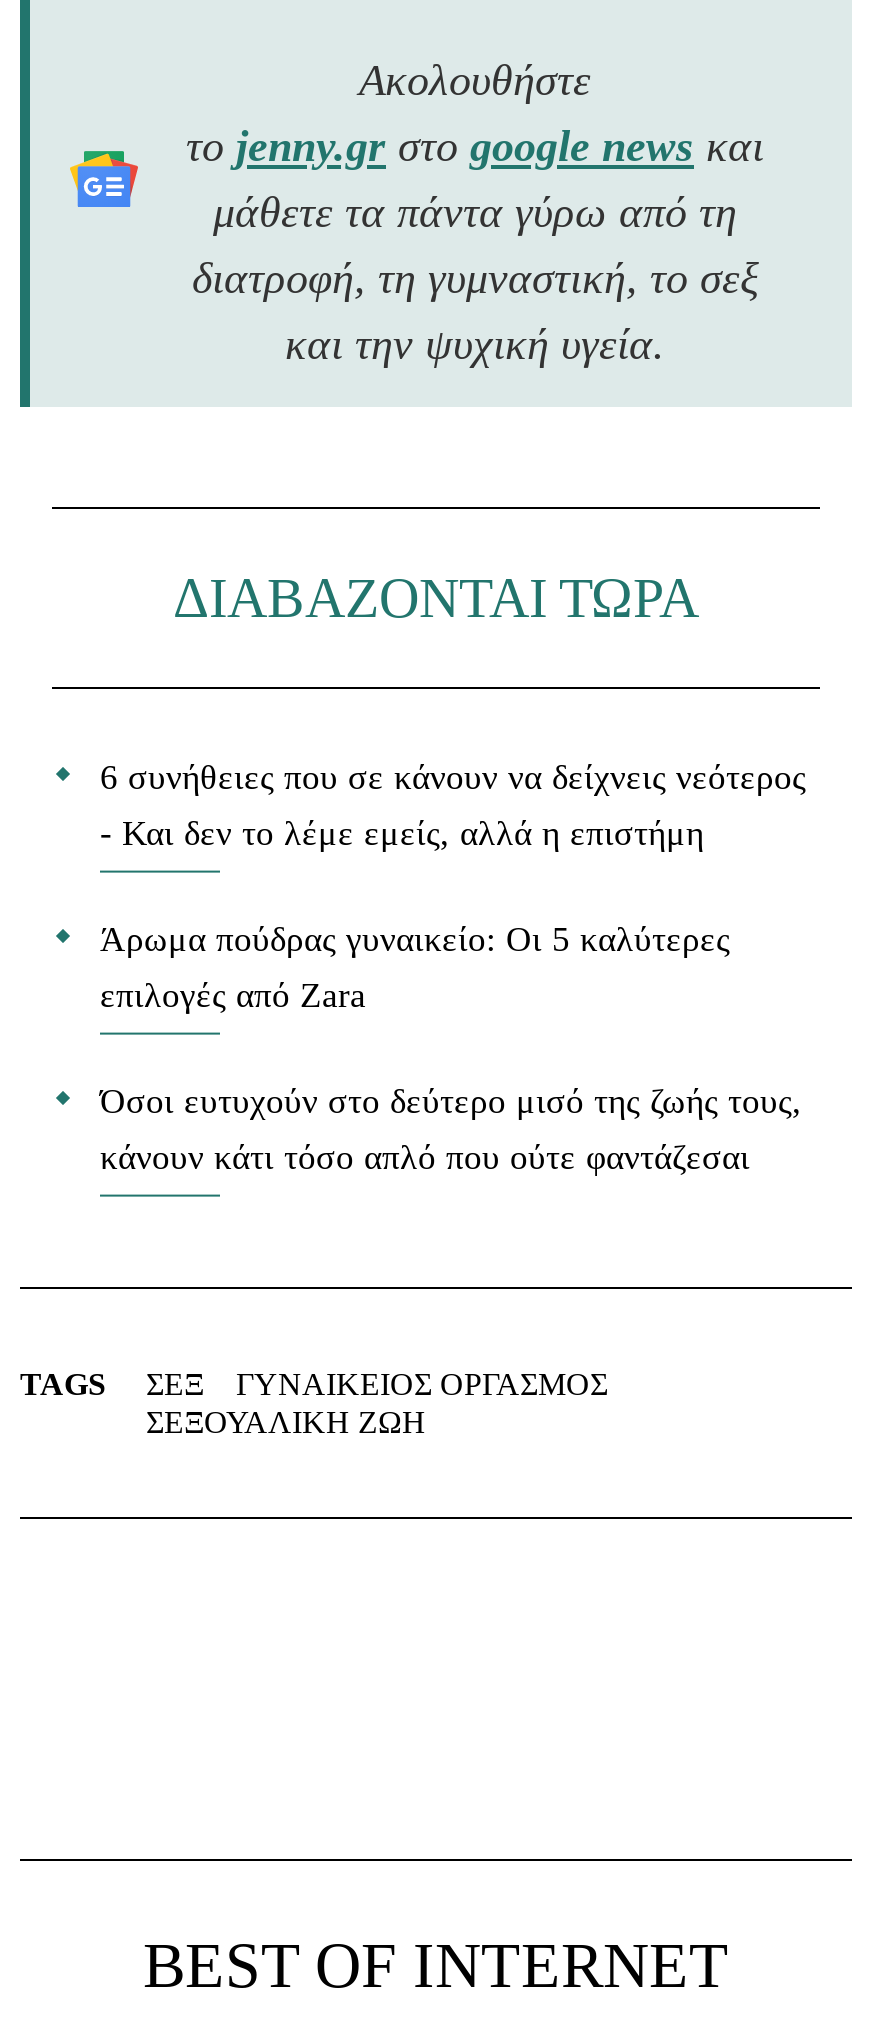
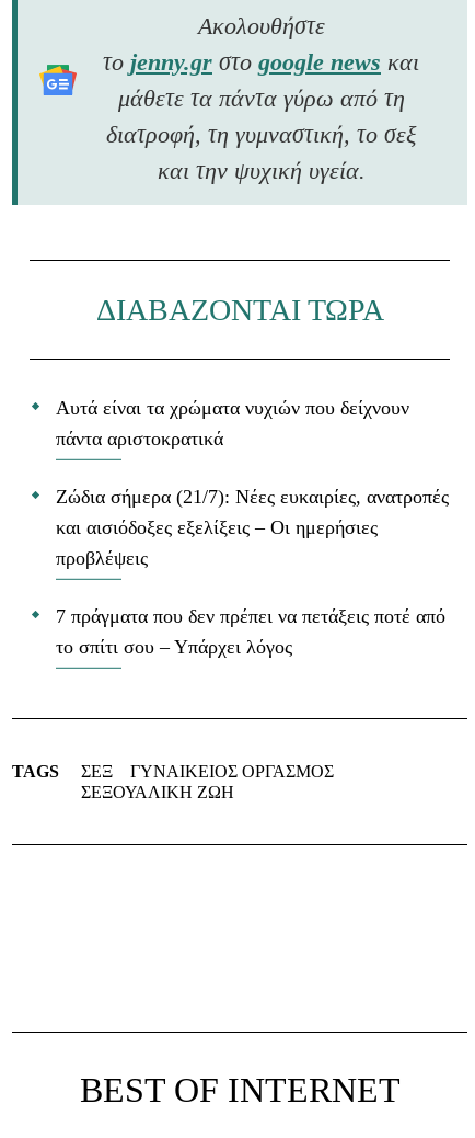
[100,757,806,853] 6 συνήθειες που σε κάνουν να δείχνεις νεότερος | - Και δεν το λέμε εμείς, αλλά η επιστήμη -> [56,397,409,450] Αυτά είναι τα χρώματα νυχιών που δείχνουν | πάντα αριστοκρατικά
[100,919,730,1015] Άρωμα πούδρας γυναικείο: Οι 5 καλύτερες | επιλογές από Zara -> [56,486,449,569] Ζώδια σήμερα (21/7): Νέες ευκαιρίες, ανατροπές | και αισιόδοξες εξελίξεις – Οι ημερήσιες | προβλέψεις
[100,1081,802,1177] Όσοι ευτυχούν στο δεύτερο μισό της ζωής τους, | κάνουν κάτι τόσο απλό που ούτε φαντάζεσαι -> [56,605,445,658] 7 πράγματα που δεν πρέπει να πετάξεις ποτέ από | το σπίτι σου – Υπάρχει λόγος

